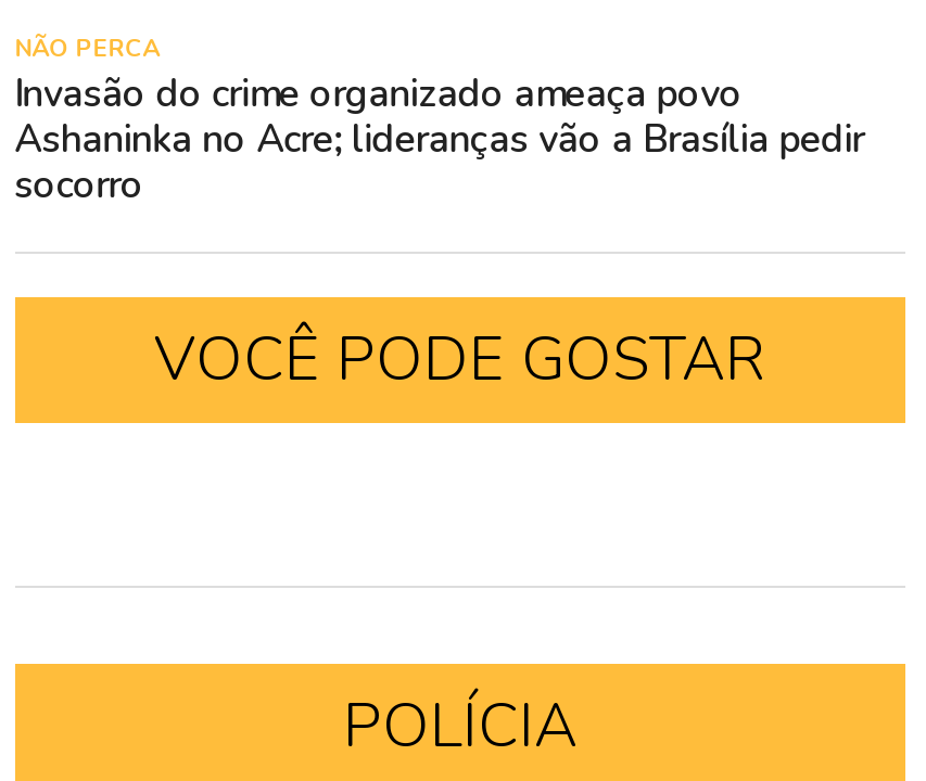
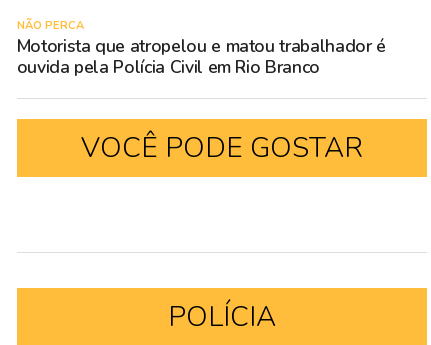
[15,67,864,210] Invasão do crime organizado ameaça povo | Ashaninka no Acre; lideranças vão a Brasília pedir | socorro -> [17,34,386,79] Motorista que atropelou e matou trabalhador é | ouvida pela Polícia Civil em Rio Branco

